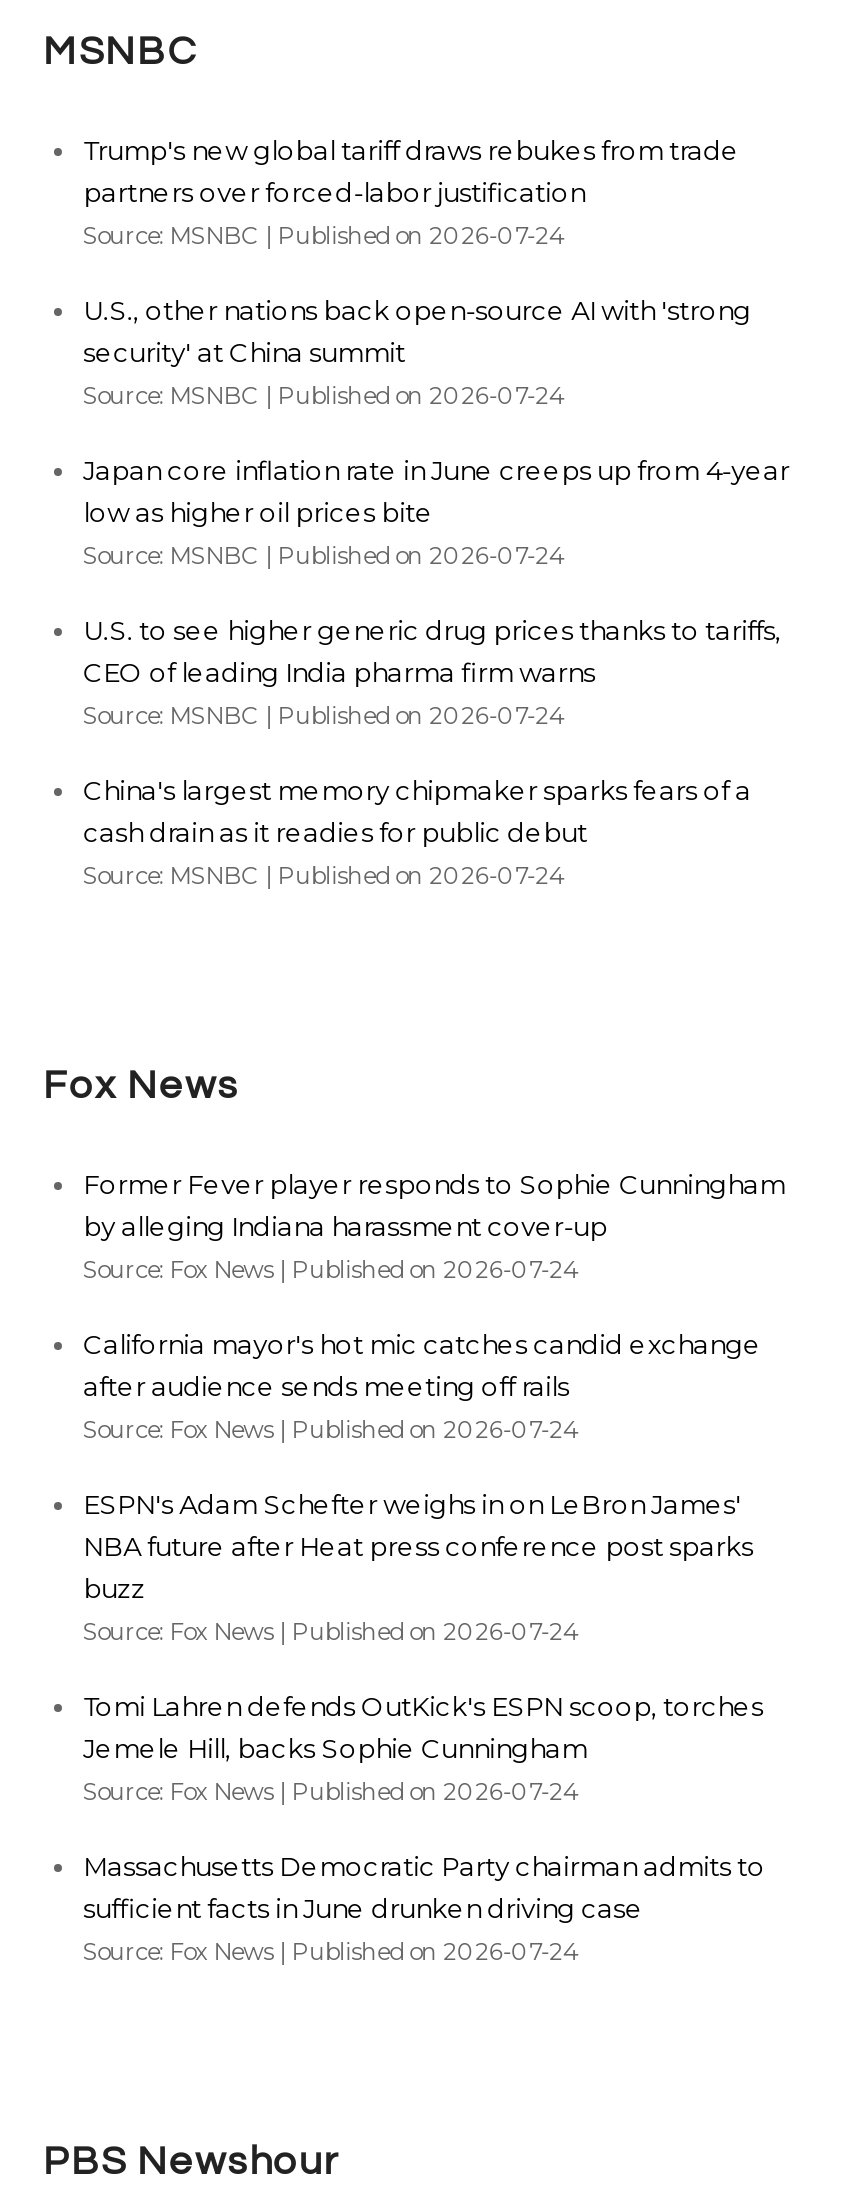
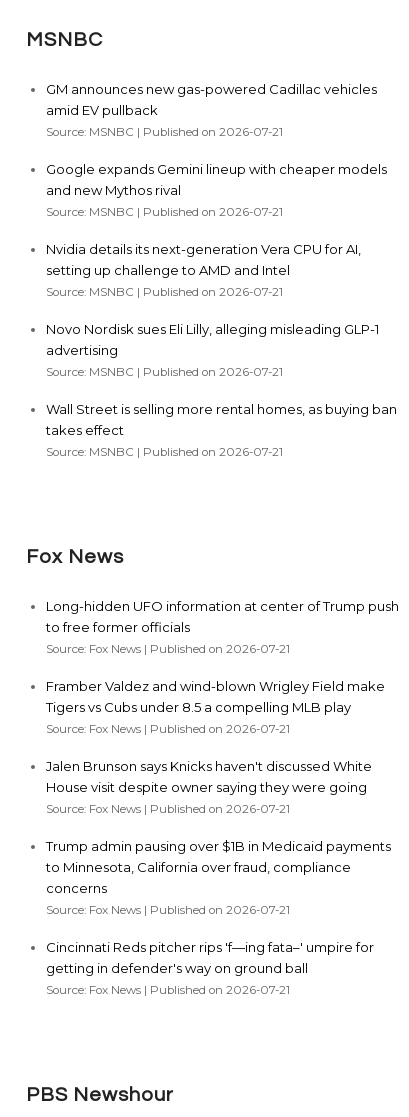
[83,134,739,250] Trump's new global tariff draws rebukes from trade | partners over forced-labor justification | Source: MSNBC Published on 2026-07-24 -> [46,81,377,139] GM announces new gas-powered Cadillac vehicles | amid EV pullback | Source: MSNBC Published on 2026-07-21
[83,294,751,410] U.S., other nations back open-source AI with 'strong | security' at China summit | Source: MSNBC Published on 2026-07-24 -> [46,161,387,219] Google expands Gemini lineup with cheaper models | and new Mythos rival | Source: MSNBC Published on 2026-07-21
[83,454,789,570] Japan core inflation rate in June creeps up from 4-year | low as higher oil prices bite | Source: MSNBC Published on 2026-07-24 -> [46,241,361,299] Nvidia details its next-generation Vera CPU for AI, | setting up challenge to AMD and Intel | Source: MSNBC Published on 2026-07-21
[83,614,781,730] U.S. to see higher generic drug prices thanks to tariffs, | CEO of leading India pharma firm warns | Source: MSNBC Published on 2026-07-24 -> [46,321,379,379] Novo Nordisk sues Eli Lilly, alleging misleading GLP-1 | advertising | Source: MSNBC Published on 2026-07-21
[83,774,751,890] China's largest memory chipmaker sparks fears of a | cash drain as it readies for public debut | Source: MSNBC Published on 2026-07-24 -> [46,401,397,459] Wall Street is selling more rental homes, as buying ban | takes effect | Source: MSNBC Published on 2026-07-21
[83,1168,785,1284] Former Fever player responds to Sophie Cunningham | by alleging Indiana harassment cover-up | Source: Fox News Published on 2026-07-24 -> [46,598,399,656] Long-hidden UFO information at center of Trump push | to free former officials | Source: Fox News Published on 2026-07-21
[83,1328,761,1444] California mayor's hot mic catches candid exchange | after audience sends meeting off rails | Source: Fox News Published on 2026-07-24 -> [46,678,385,736] Framber Valdez and wind-blown Wrigley Field make | Tigers vs Cubs under 8.5 a compelling MLB play | Source: Fox News Published on 2026-07-21
[83,1488,753,1646] ESPN's Adam Schefter weighs in on LeBron James' | NBA future after Heat press conference post sparks | buzz | Source: Fox News Published on 2026-07-24 -> [46,758,372,816] Jalen Brunson says Knicks haven't discussed White | House visit despite owner saying they were going | Source: Fox News Published on 2026-07-21
[83,1690,763,1806] Tomi Lahren defends OutKick's ESPN scoop, torches | Jemele Hill, backs Sophie Cunningham | Source: Fox News Published on 2026-07-24 -> [46,838,391,917] Trump admin pausing over $1B in Medicaid payments | to Minnesota, California over fraud, compliance | concerns | Source: Fox News Published on 2026-07-21
[83,1850,765,1966] Massachusetts Democratic Party chairman admits to | sufficient facts in June drunken driving case | Source: Fox News Published on 2026-07-24 -> [46,939,374,997] Cincinnati Reds pitcher rips 'f—ing fata–' umpire for | getting in defender's way on ground ball | Source: Fox News Published on 2026-07-21

